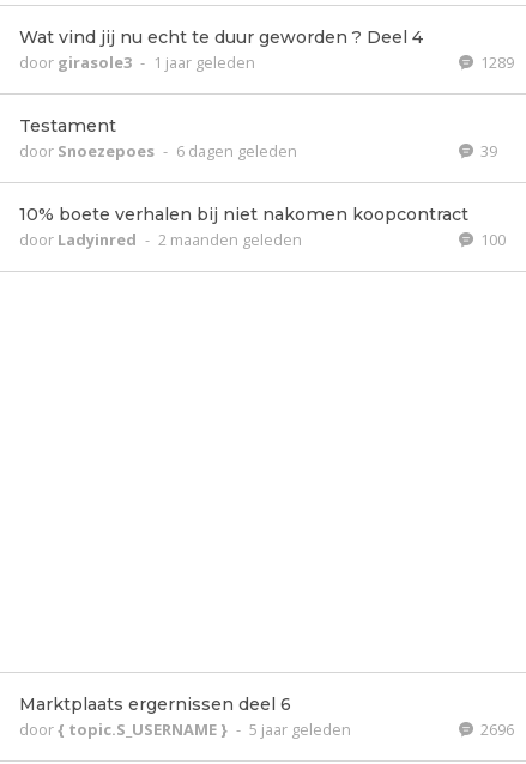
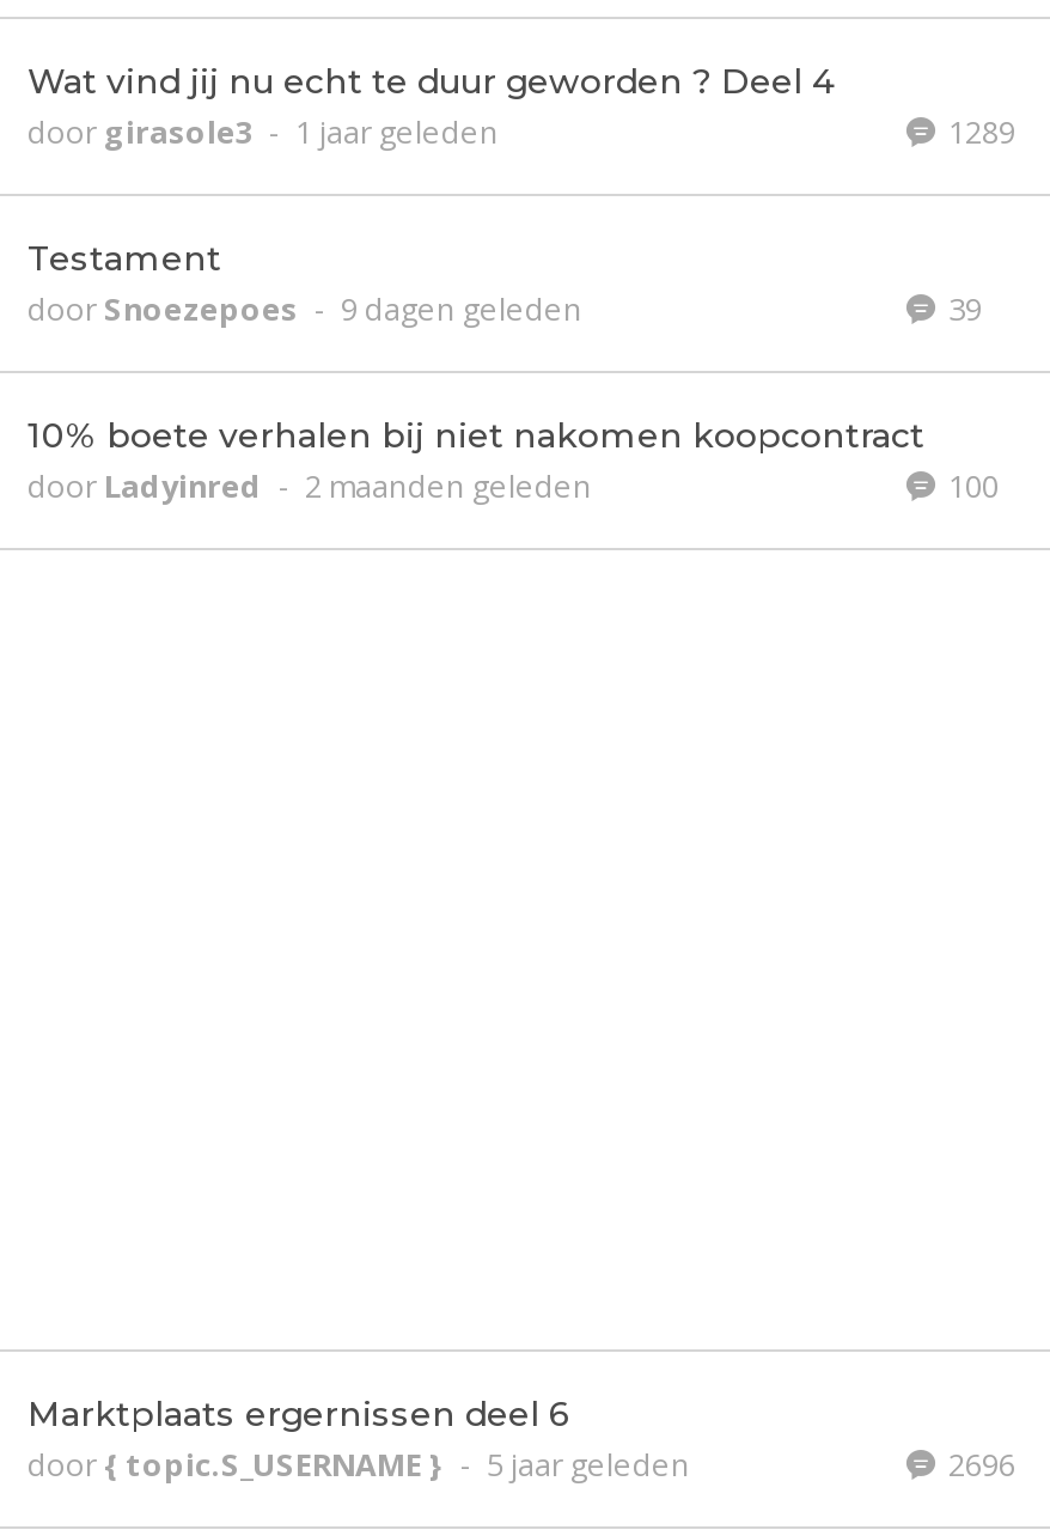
[19,140,297,162] door Snoezepoes - 6 dagen geleden -> [28,287,582,330] door Snoezepoes - 9 dagen geleden

